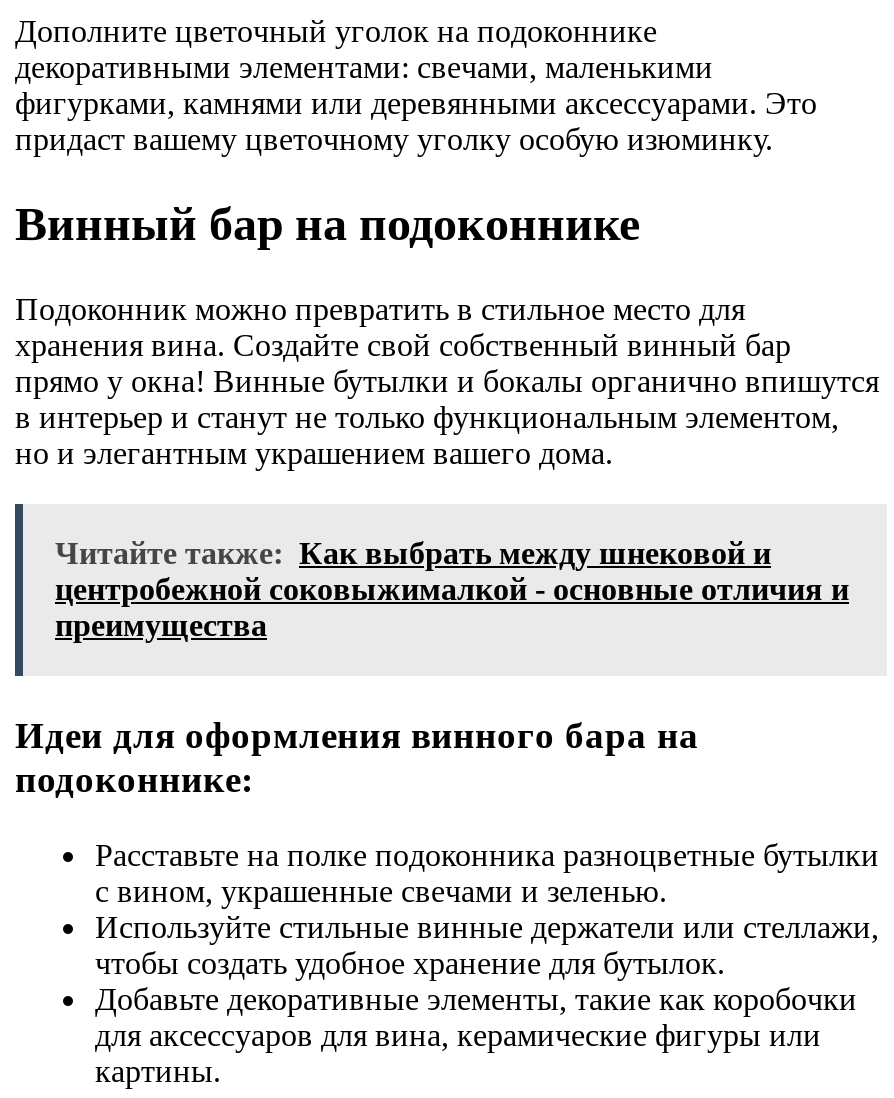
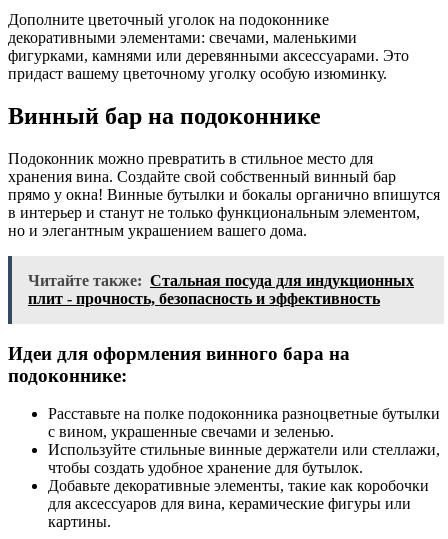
[55,536,849,642] Читайте также: Как выбрать между шнековой и | центробежной соковыжималкой - основные отличия и | преимущества -> [28,272,414,307] Читайте также: Стальная посуда для индукционных | плит - прочность, безопасность и эффективность

